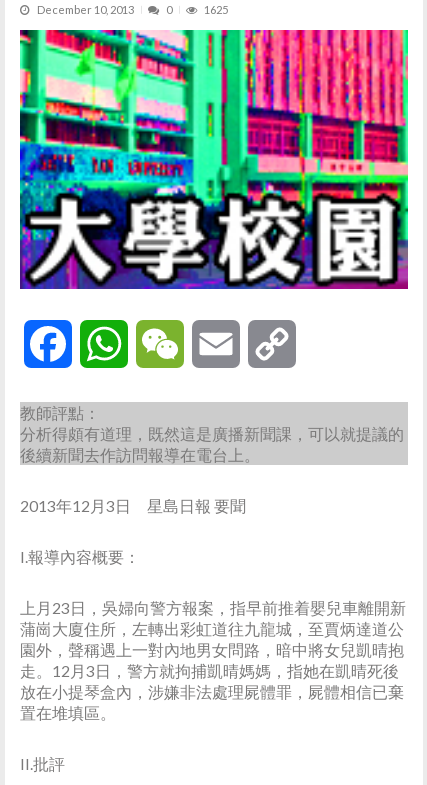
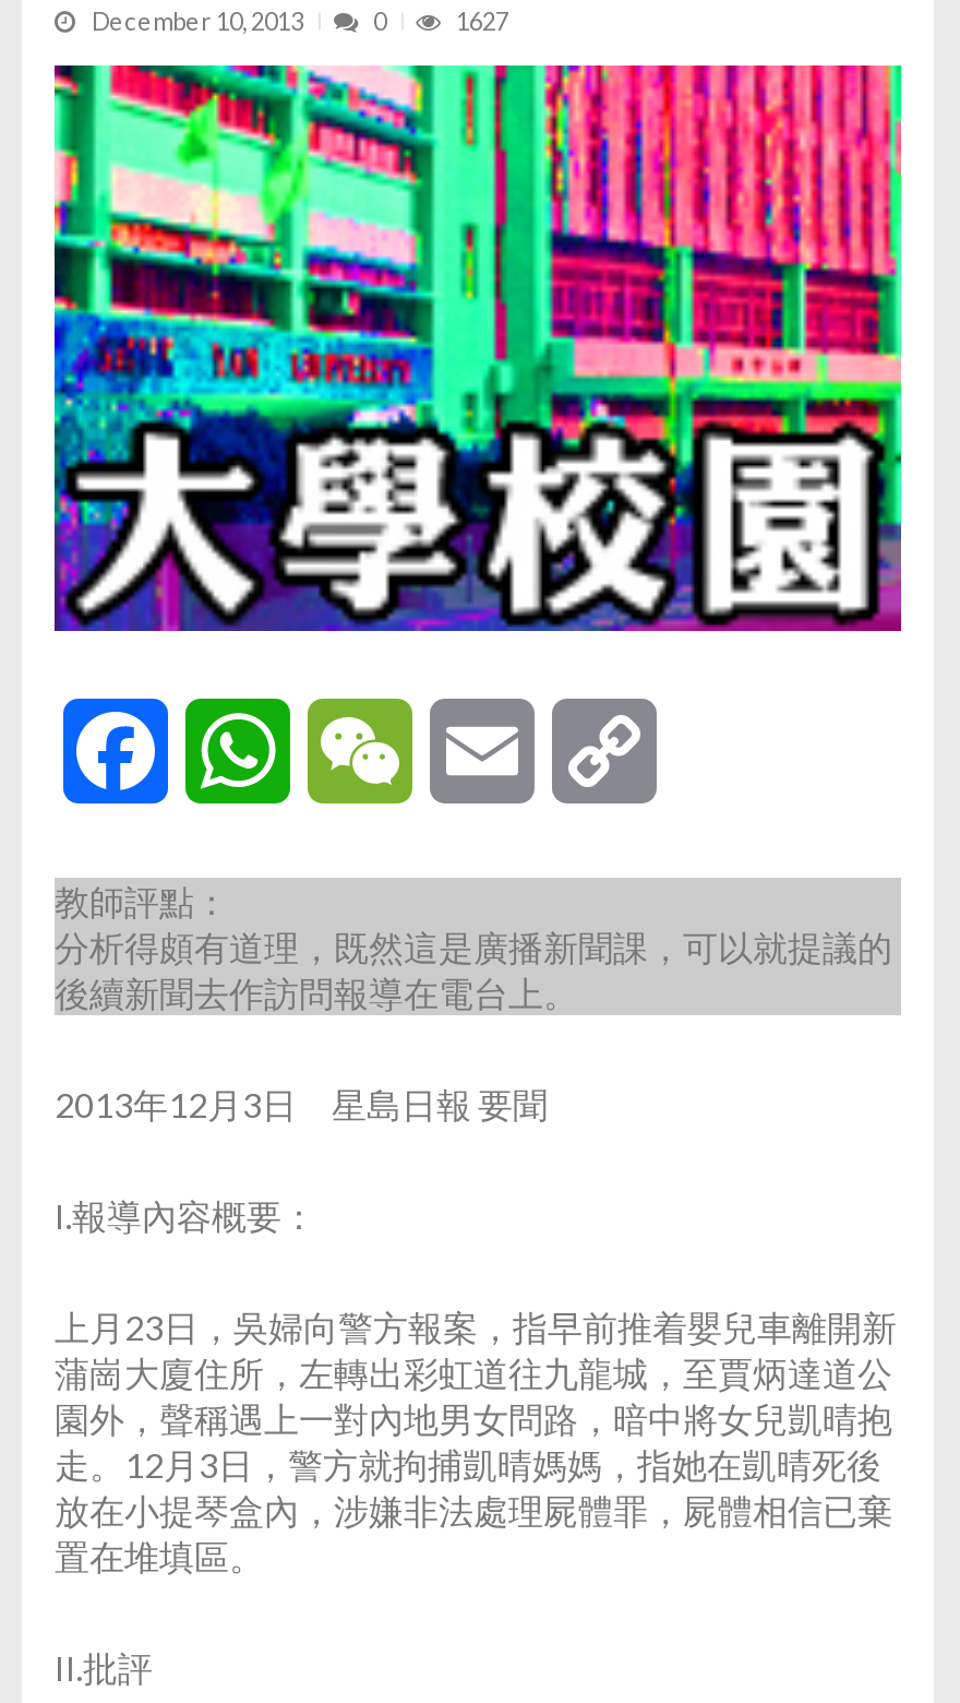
[204,3,228,16] 1625 -> [456,8,508,36] 1627

